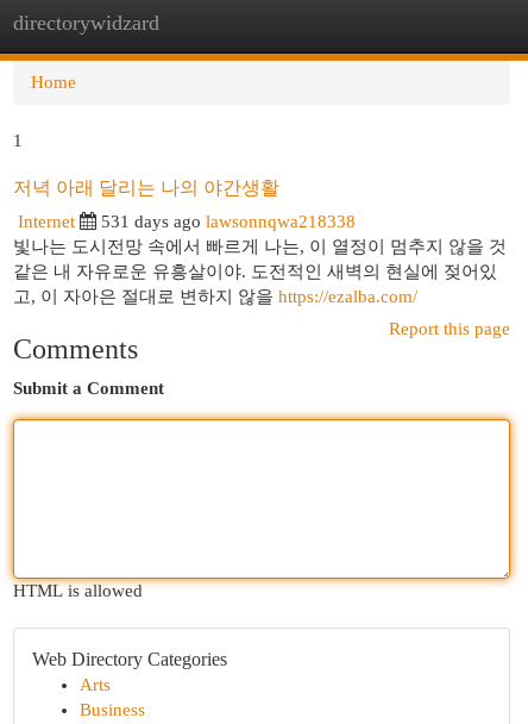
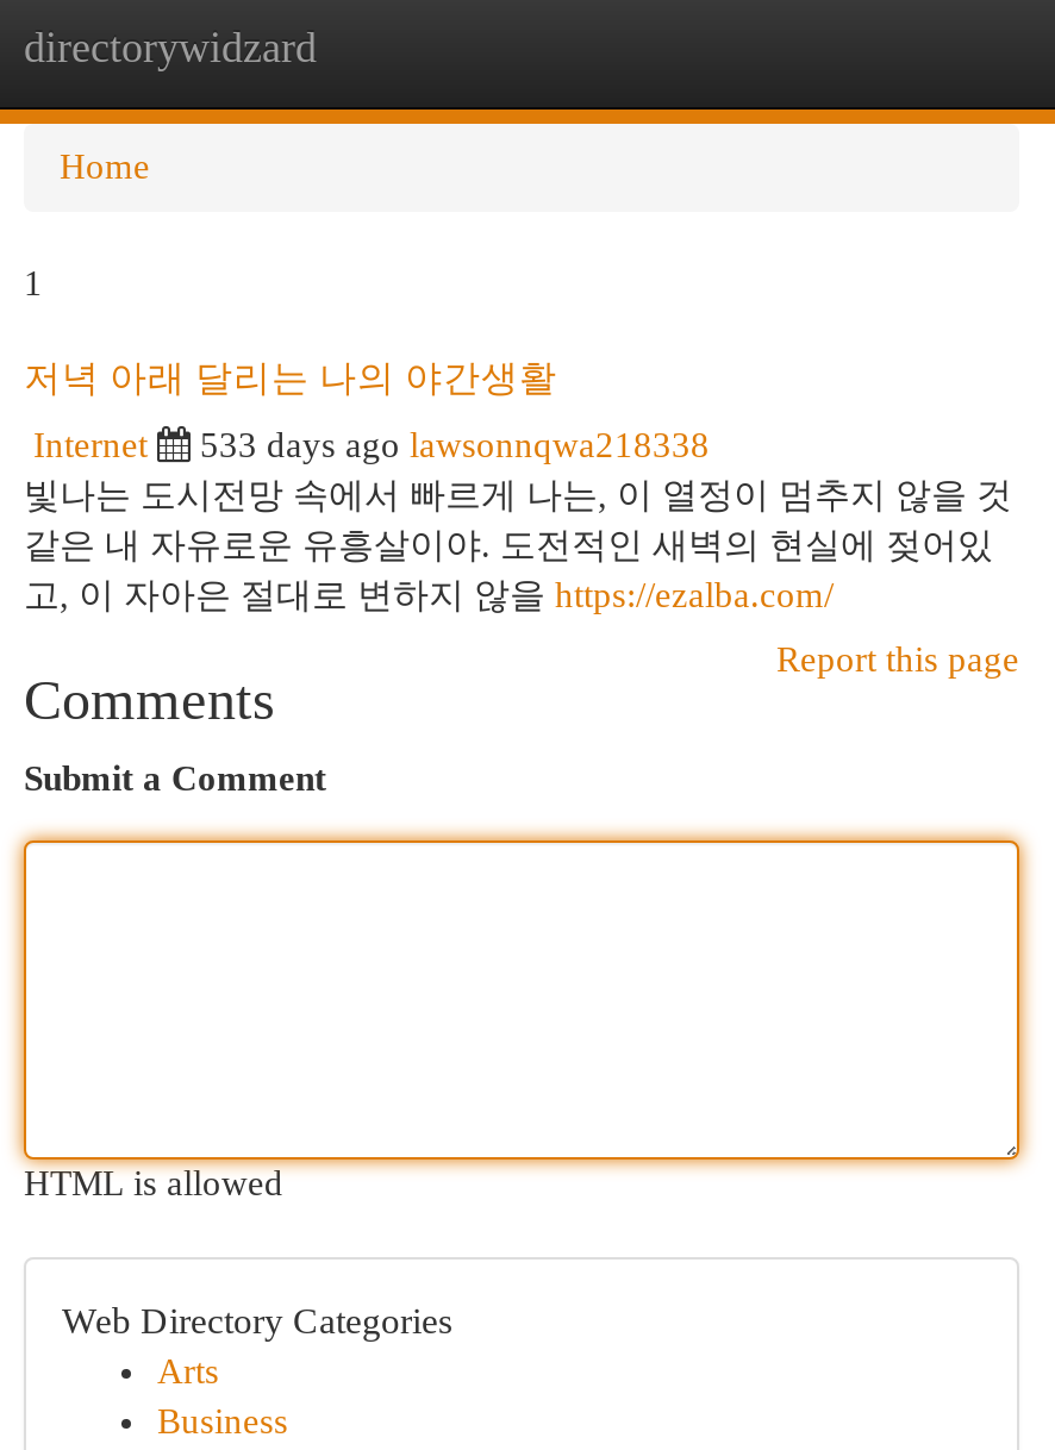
[101,212,356,231] 531 days ago lawsonnqwa218338 -> [200,426,710,464] 533 days ago lawsonnqwa218338

